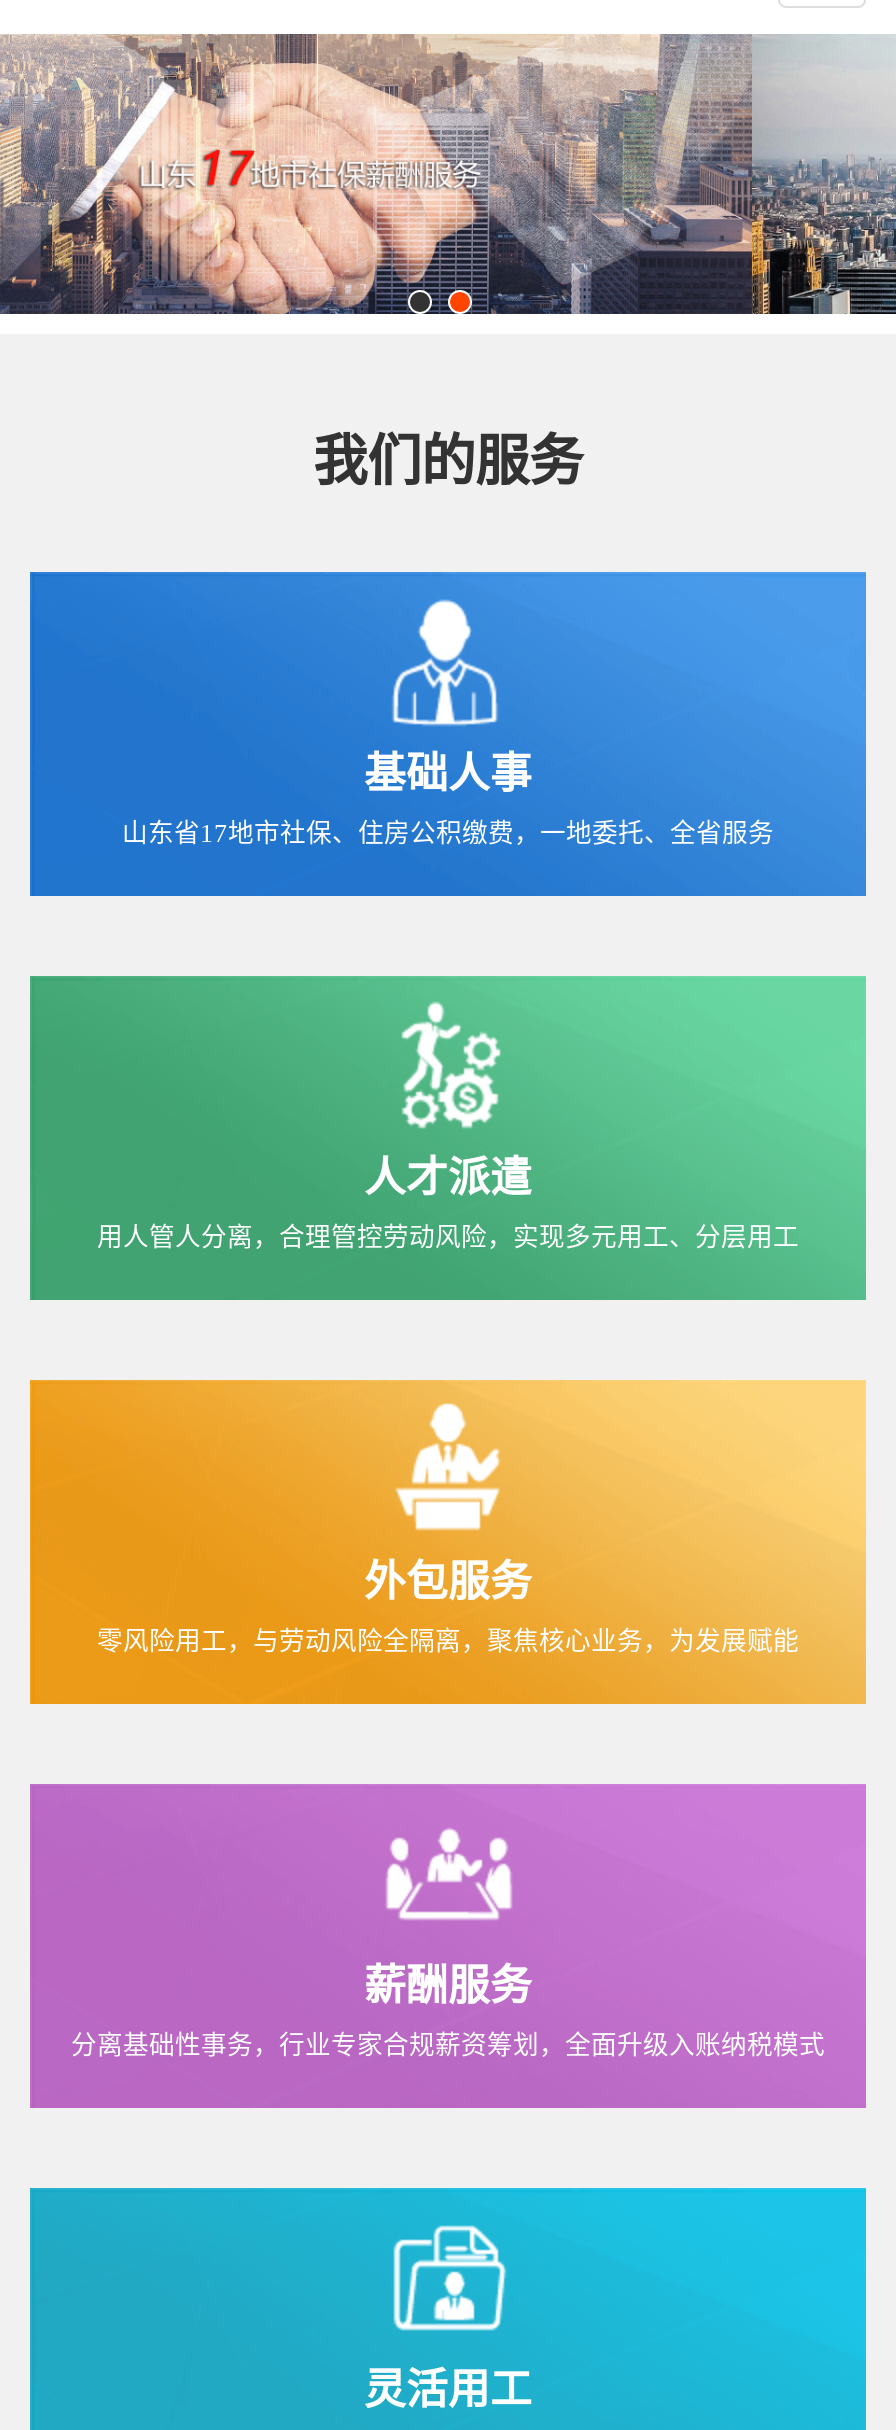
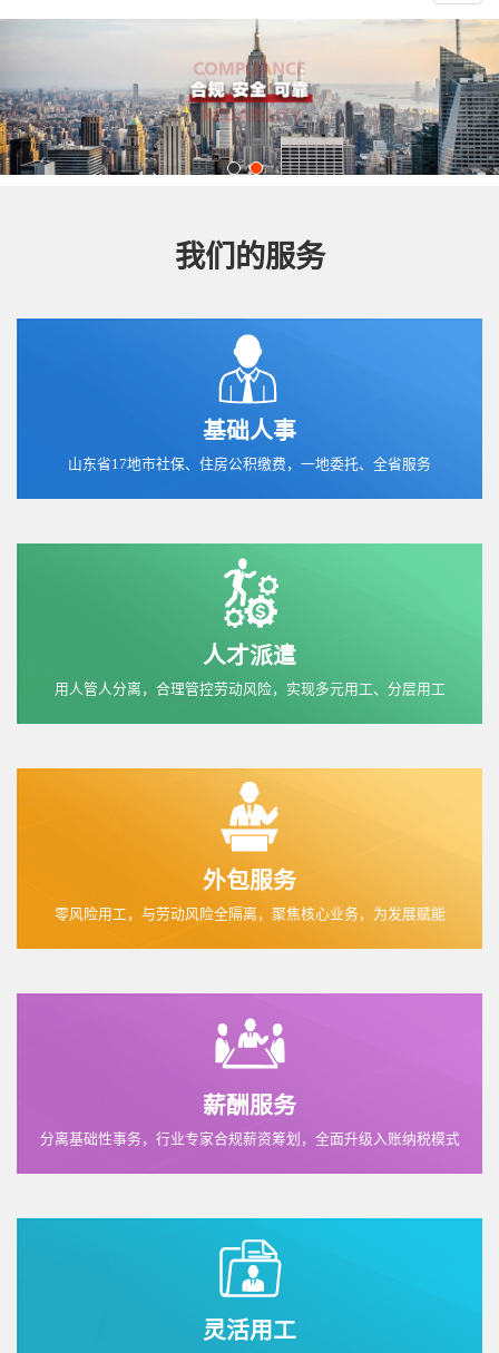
[6,32,890,316] [image] -> [3,19,496,176] [image]

